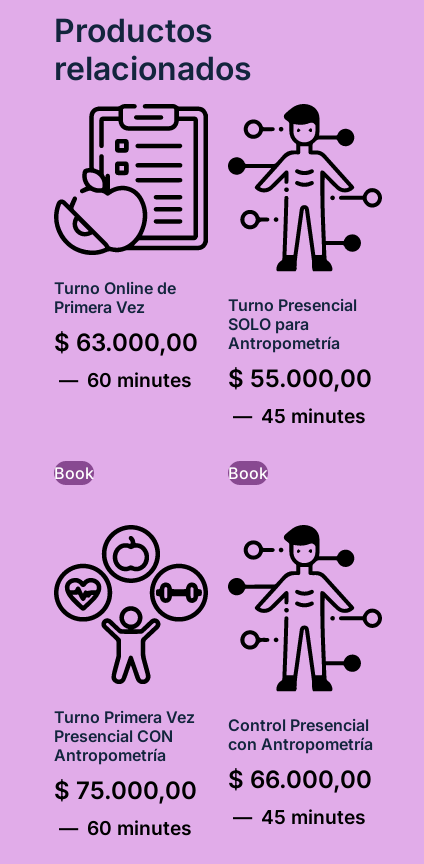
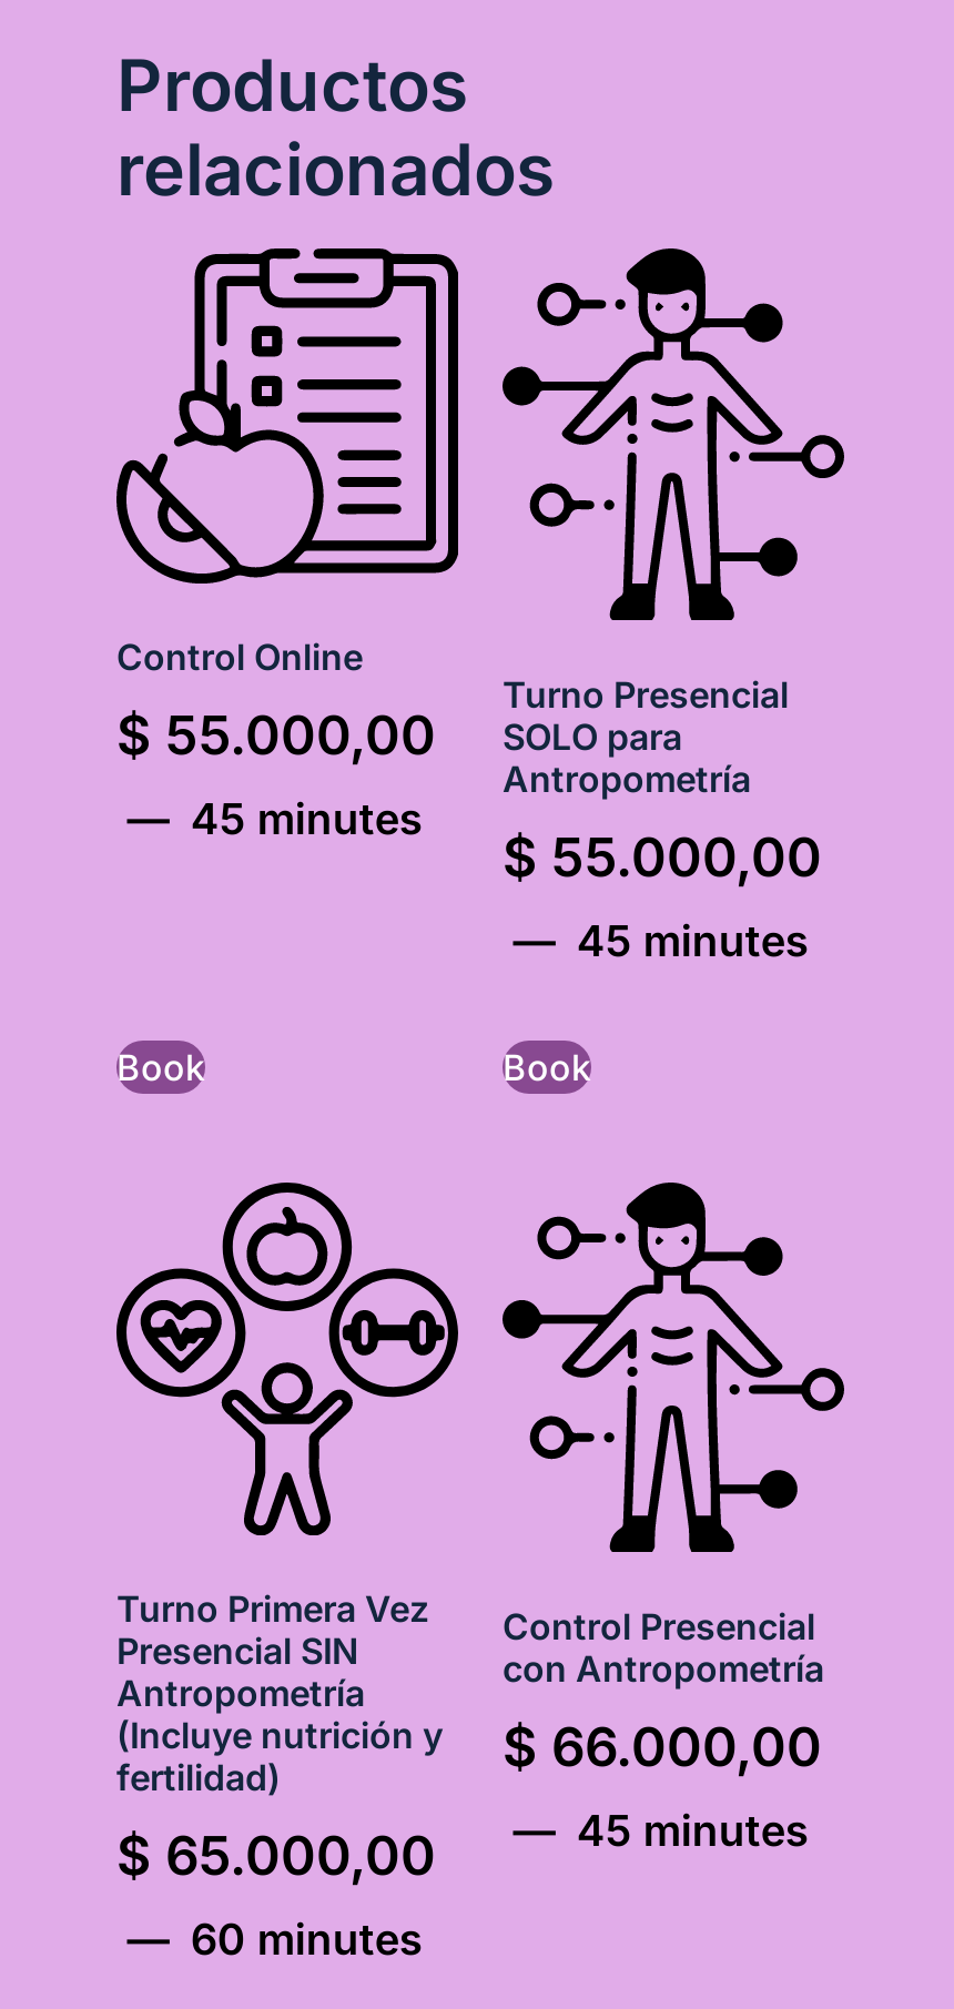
[54,278,198,392] Turno Online de | Primera Vez | $63.000,00 | 60 minutes -> [116,635,436,846] Control Online | $55.000,00 | 45 minutes
[54,726,173,746] Presencial CON -> [116,1629,358,1674] Presencial SIN
[54,776,197,805] $75.000,00 -> [116,1714,443,1889] (Incluye nutrición y | fertilidad) | $65.000,00

